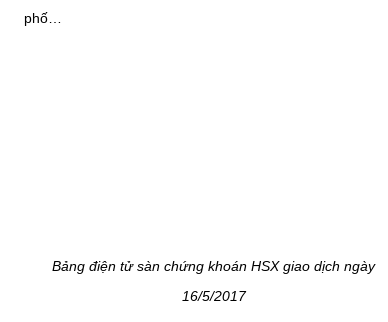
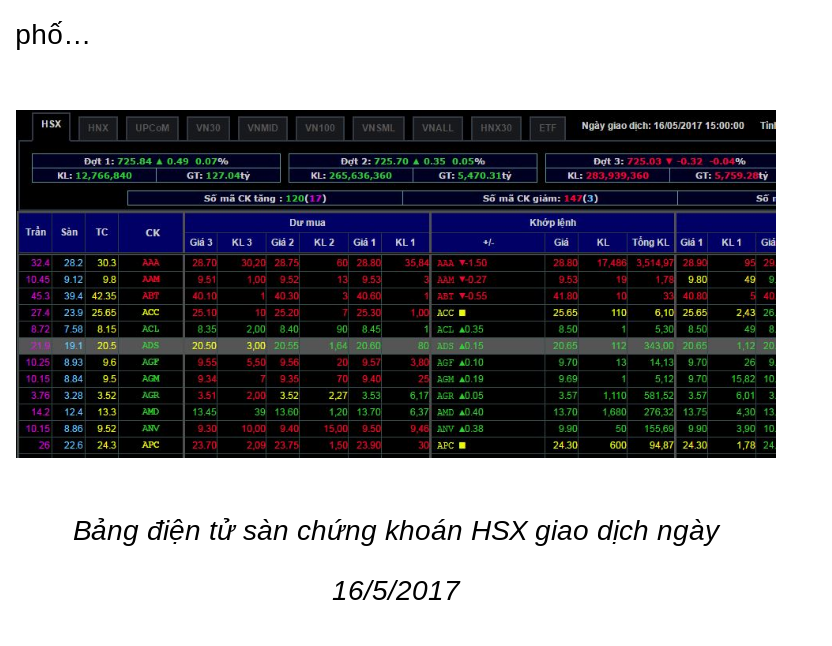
none -> [14,107,778,461] [image]

